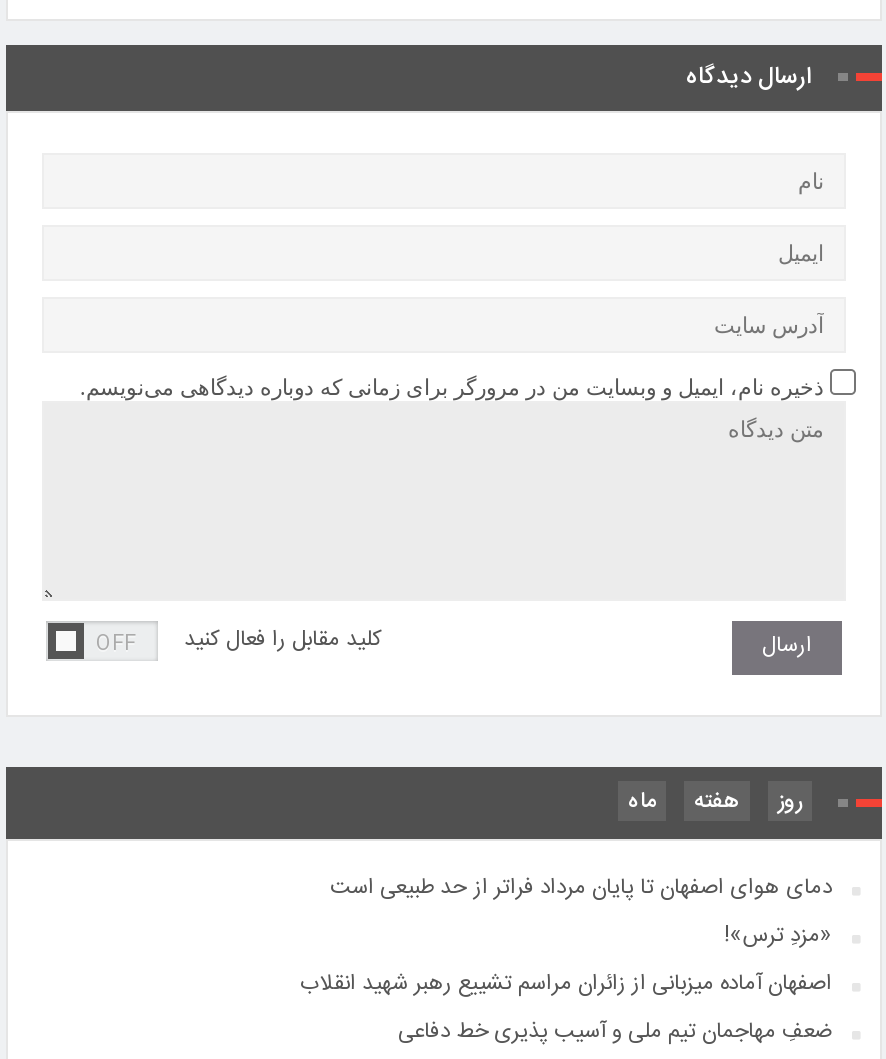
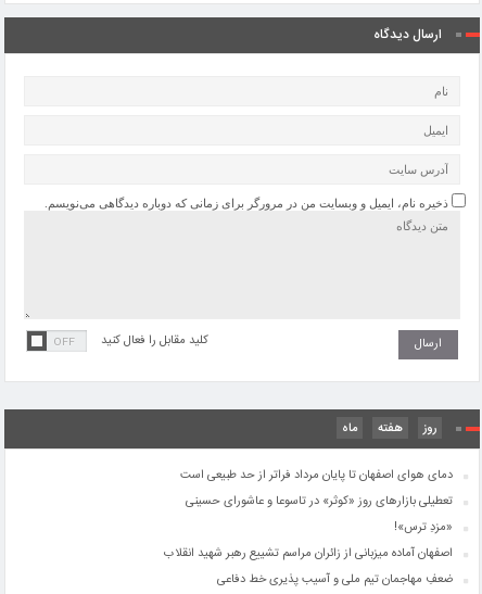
none -> [186,492,453,511] تعطیلی بازارهای روز «کوثر» در تاسوعا و عاشورای حسینی

